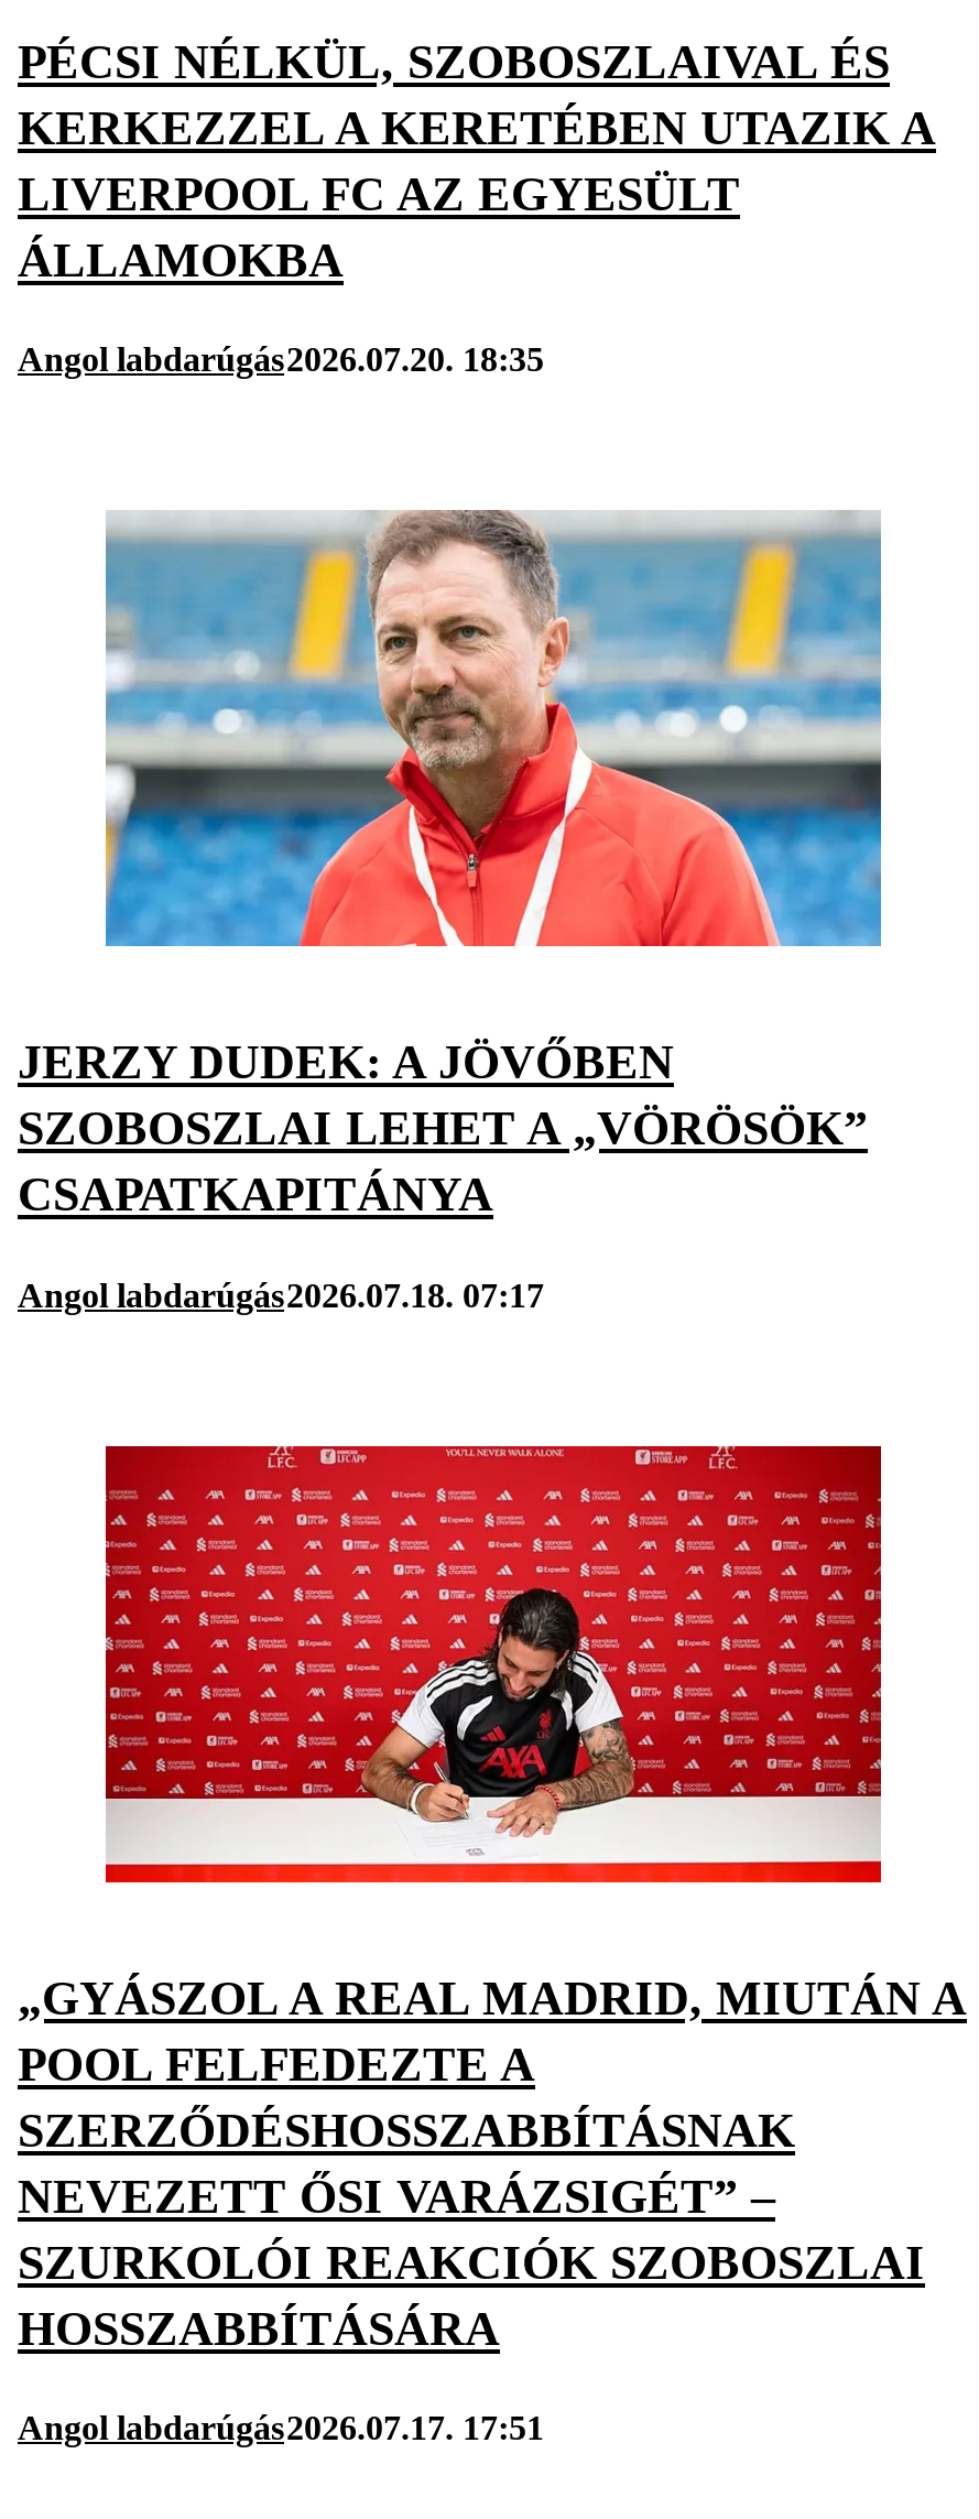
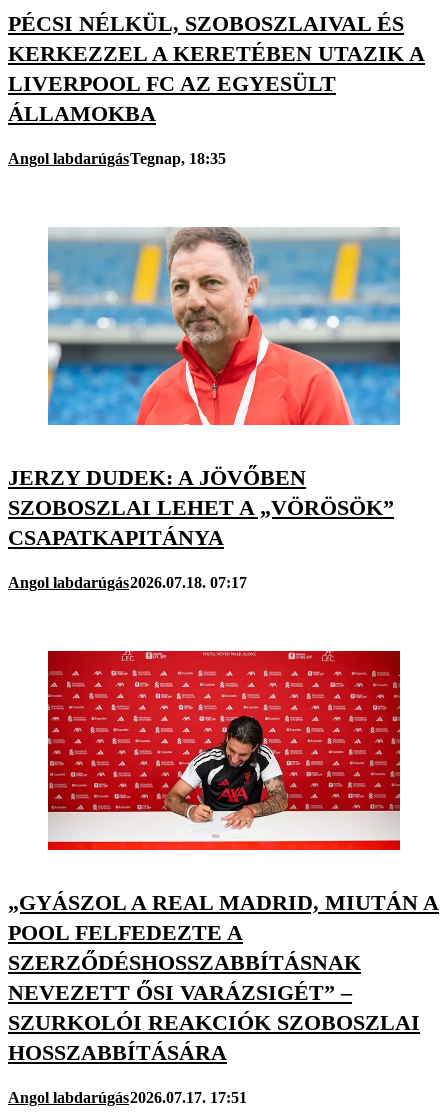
[18,340,544,378] Angol labdarúgás2026.07.20. 18:35 -> [8,150,226,167] Angol labdarúgásTegnap, 18:35

